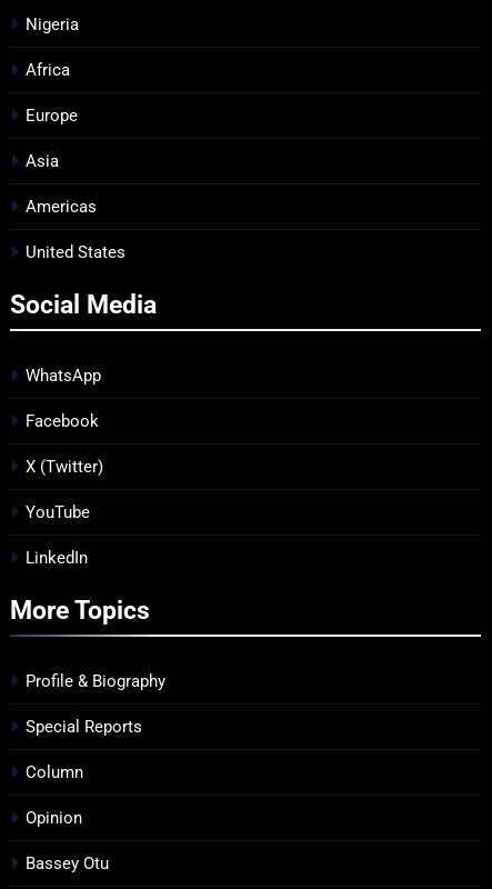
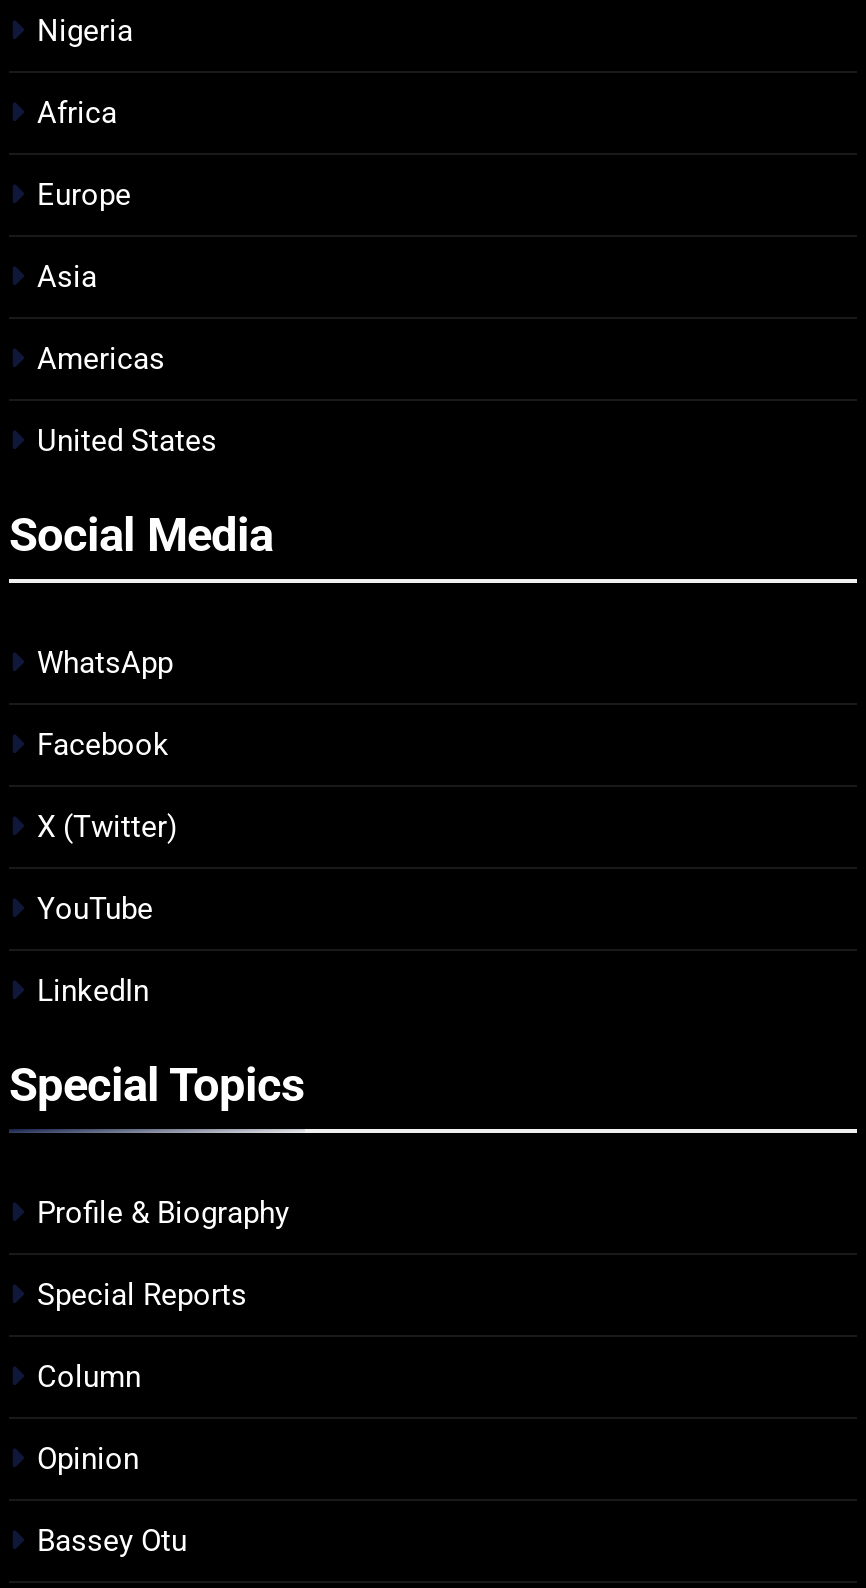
[10,594,150,625] More Topics -> [9,1058,305,1114] Special Topics

